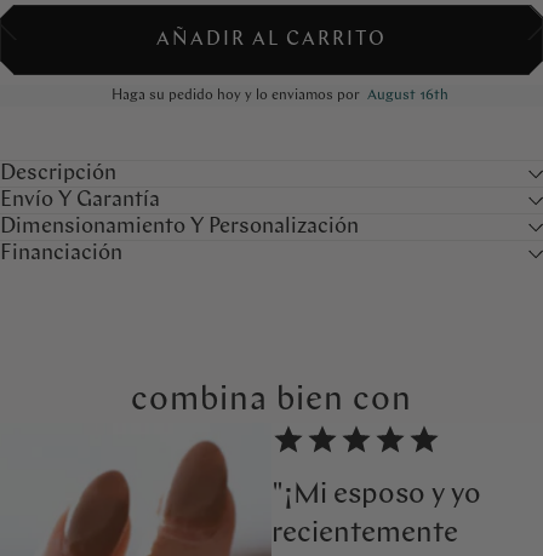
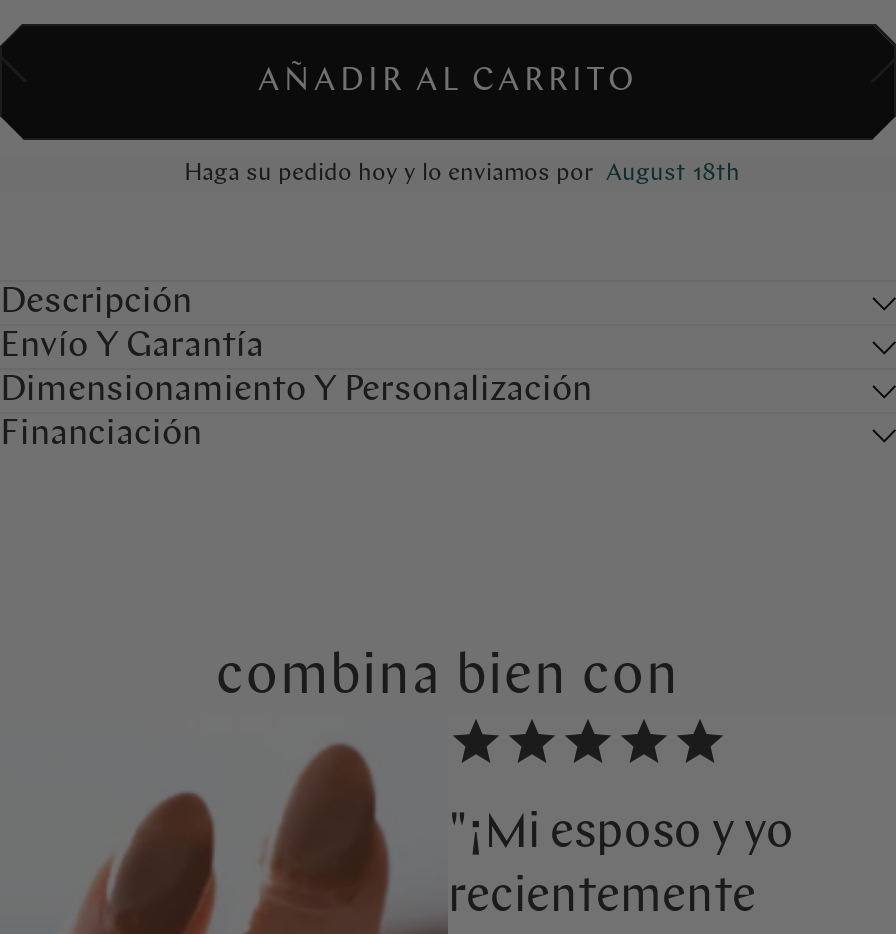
[112,88,448,103] Haga su pedido hoy y lo enviamos por August 16th -> [184,162,740,186] Haga su pedido hoy y lo enviamos por August 18th

